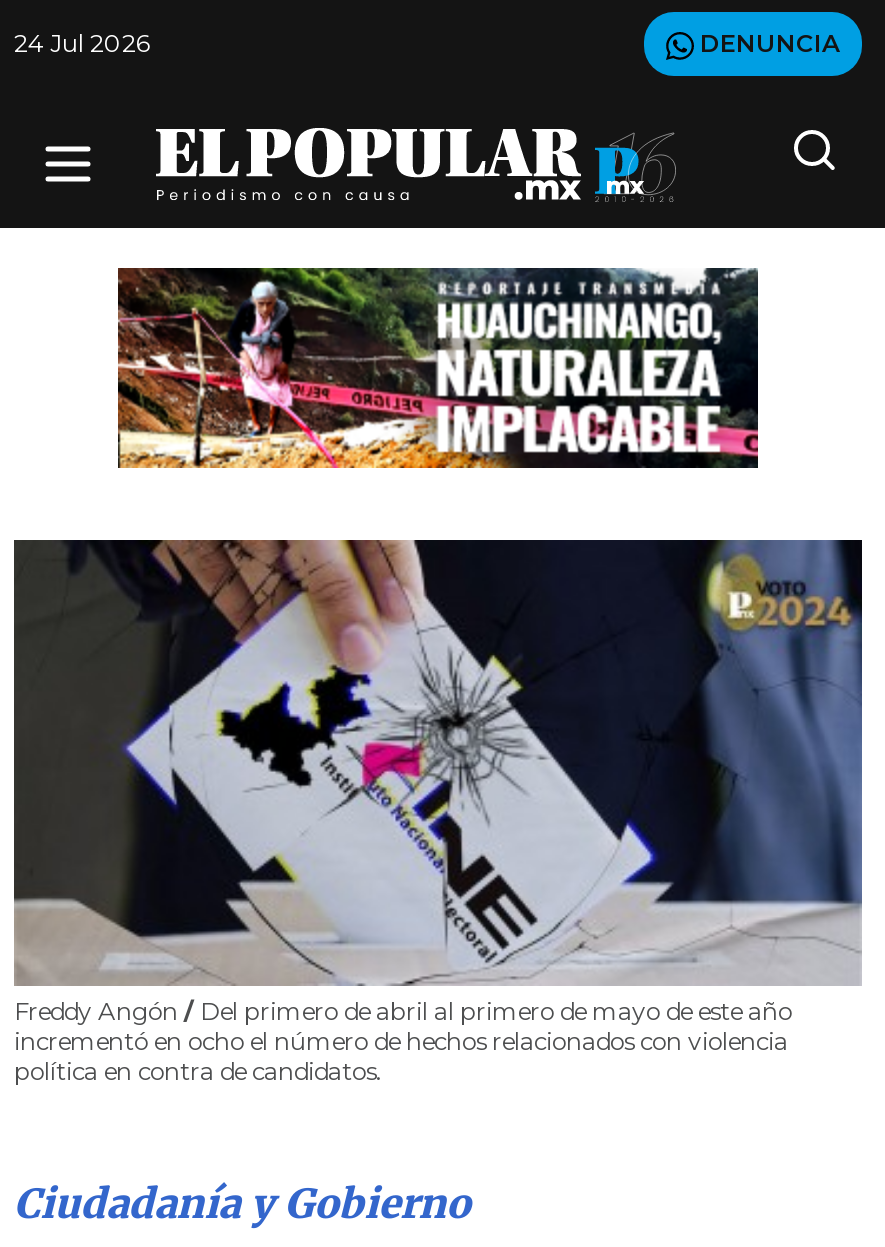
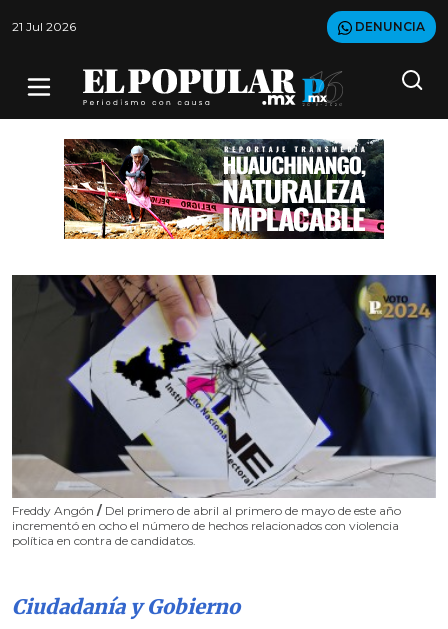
[14,28,150,58] 24 Jul 2026 -> [12,19,76,34] 21 Jul 2026

